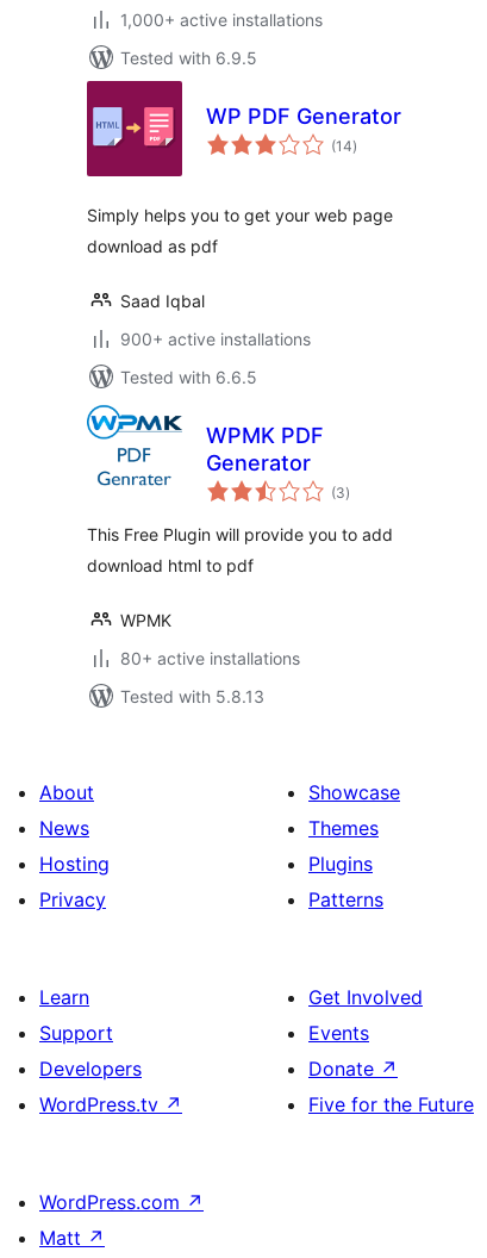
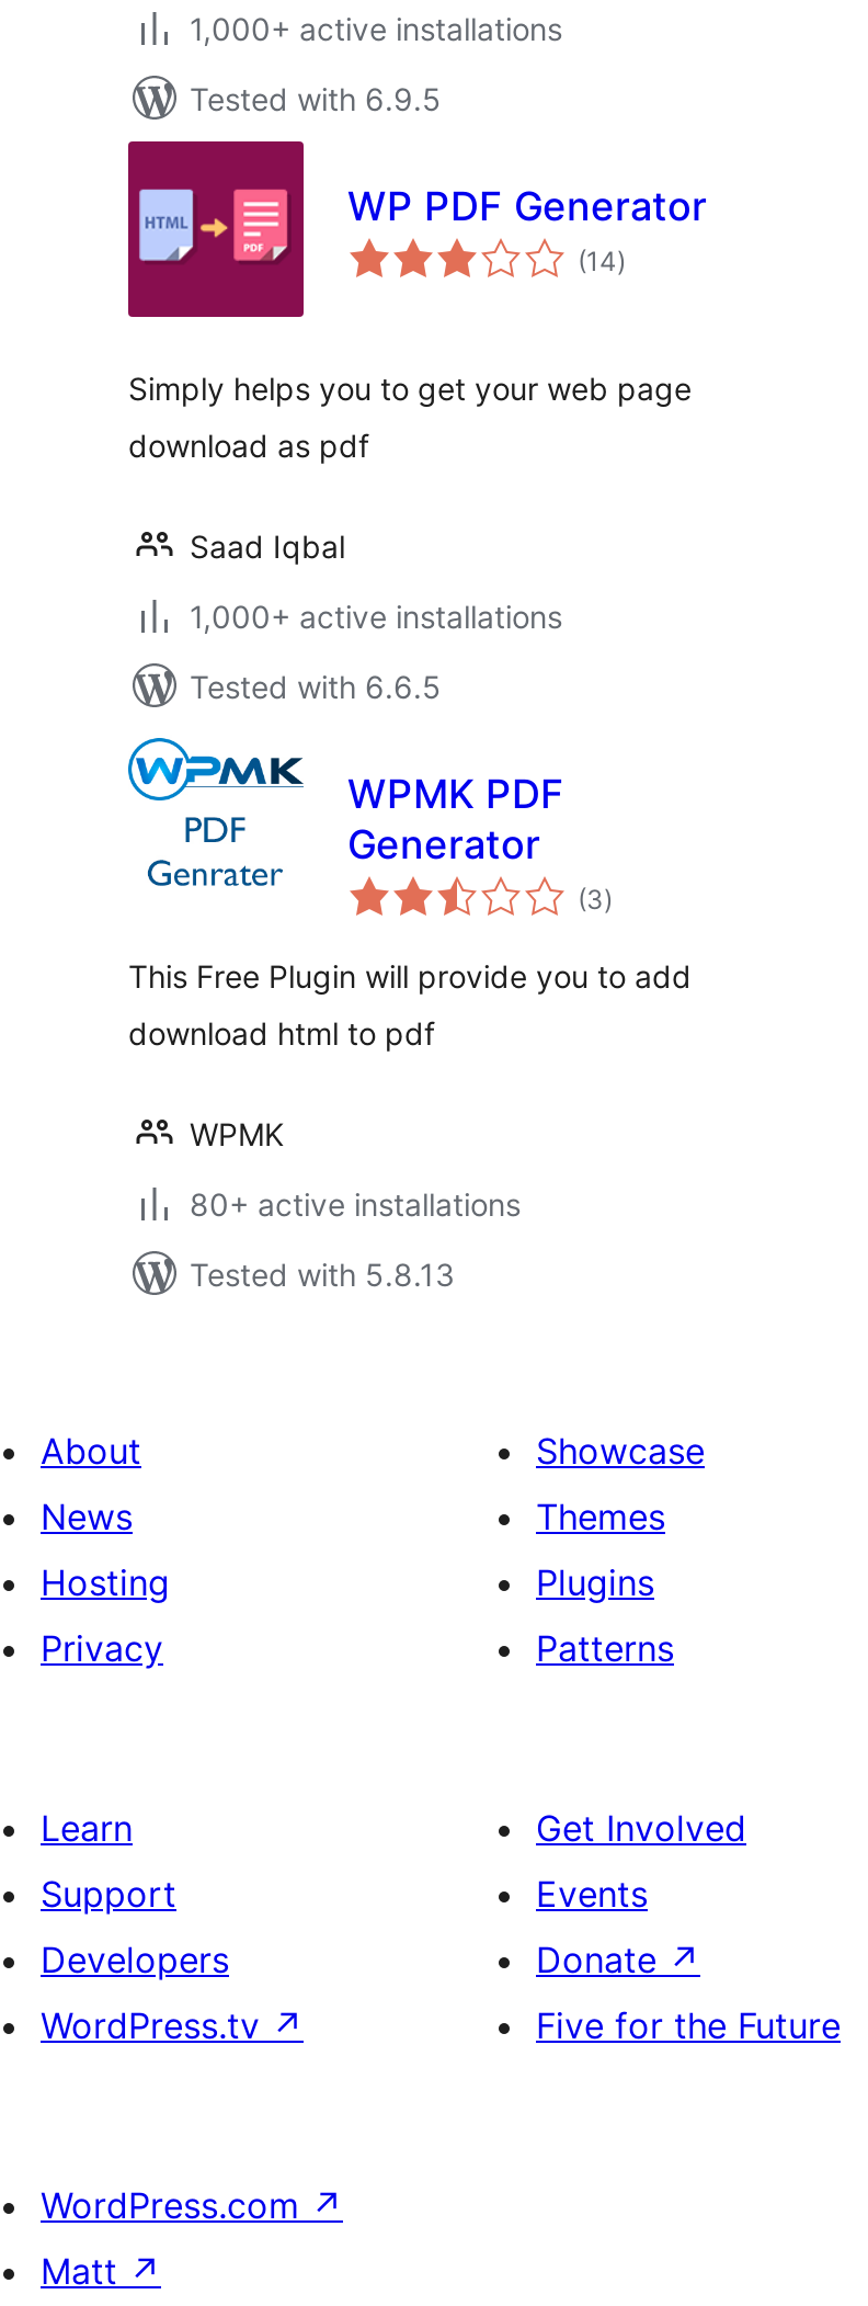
[120,329,311,349] 900+ active installations -> [190,598,562,635] 1,000+ active installations

